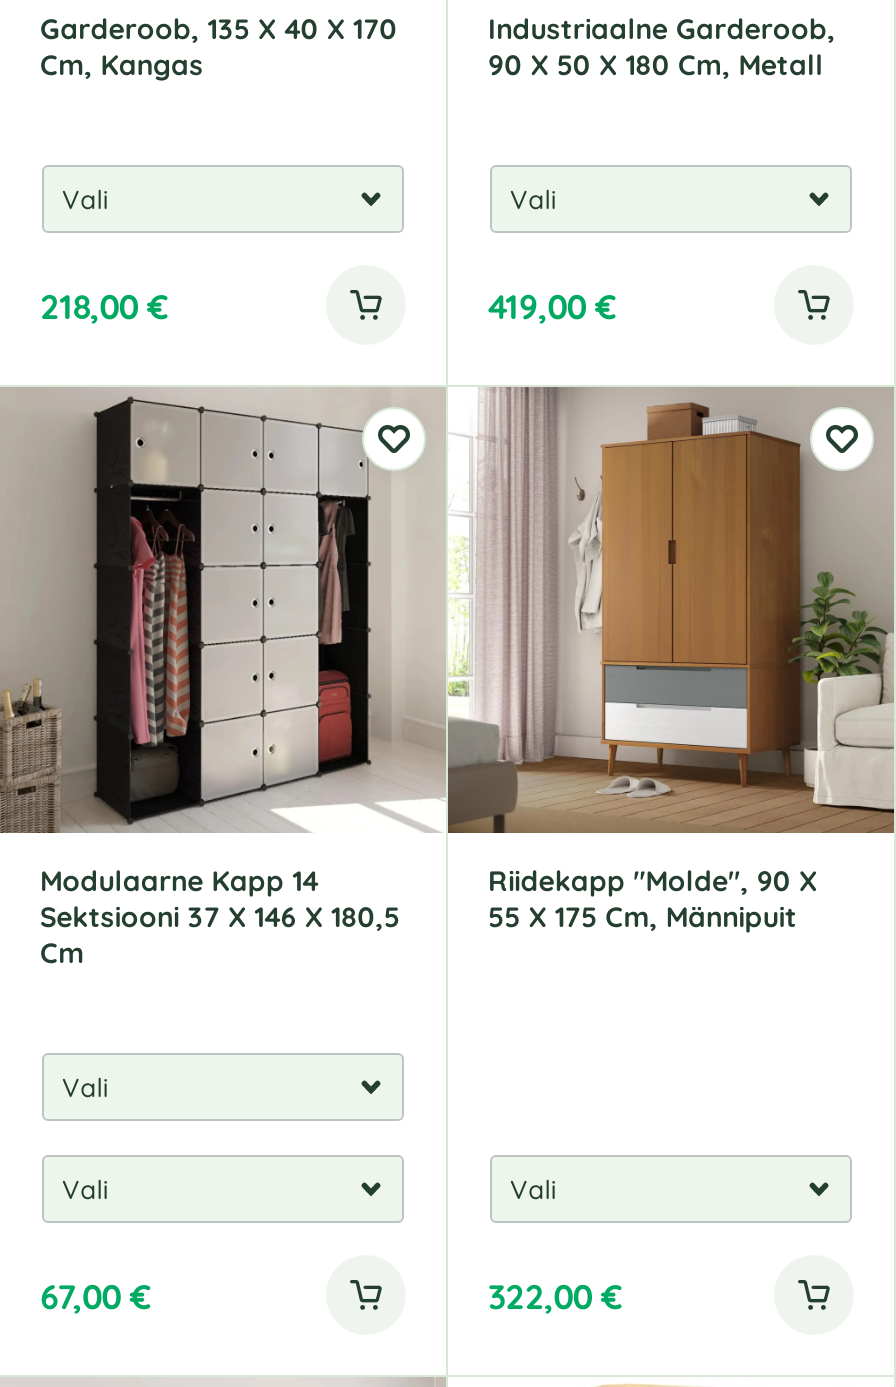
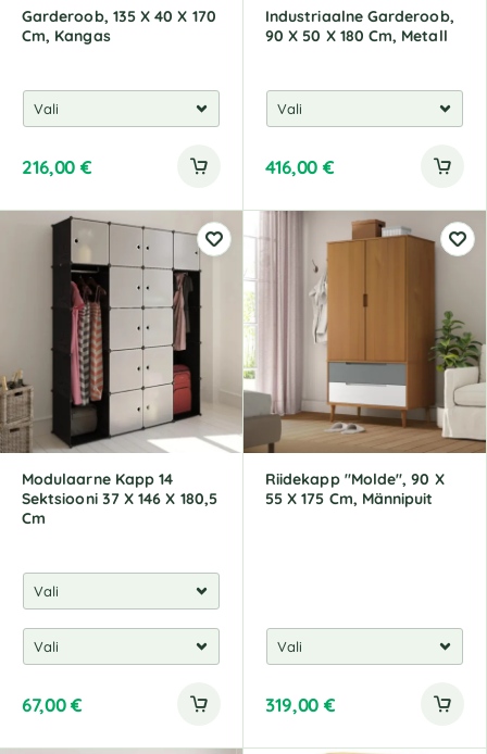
[40,284,169,326] 218,00 € -> [22,155,92,178] 216,00 €
[488,284,617,326] 419,00 € -> [265,155,334,178] 416,00 €
[488,1274,623,1316] 322,00 € -> [265,693,335,715] 319,00 €

